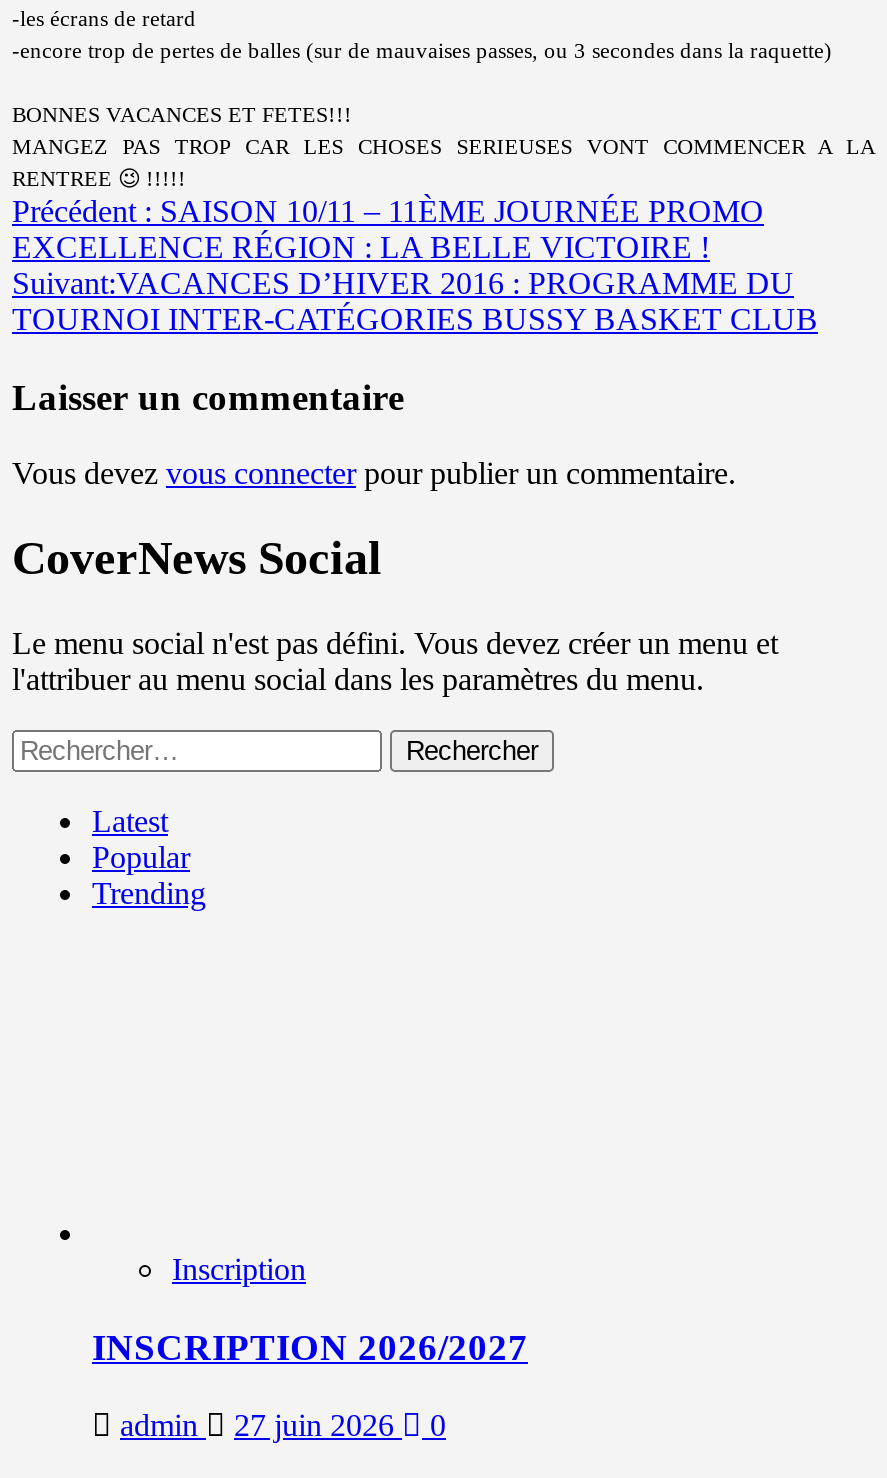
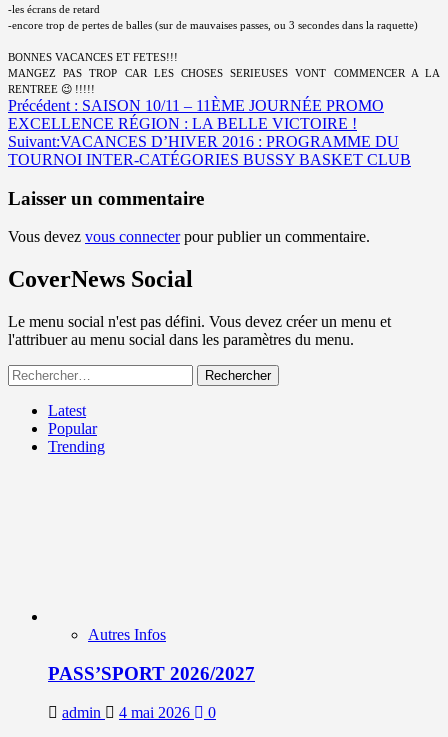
[172,1252,306,1286] Inscription -> [88,626,166,643] Autres Infos
[92,1326,528,1368] INSCRIPTION 2026/2027 -> [48,663,255,684] PASS’SPORT 2026/2027
[120,1407,446,1441] admin 27 juin 2026 0 -> [62,703,216,720] admin 4 mai 2026 0

